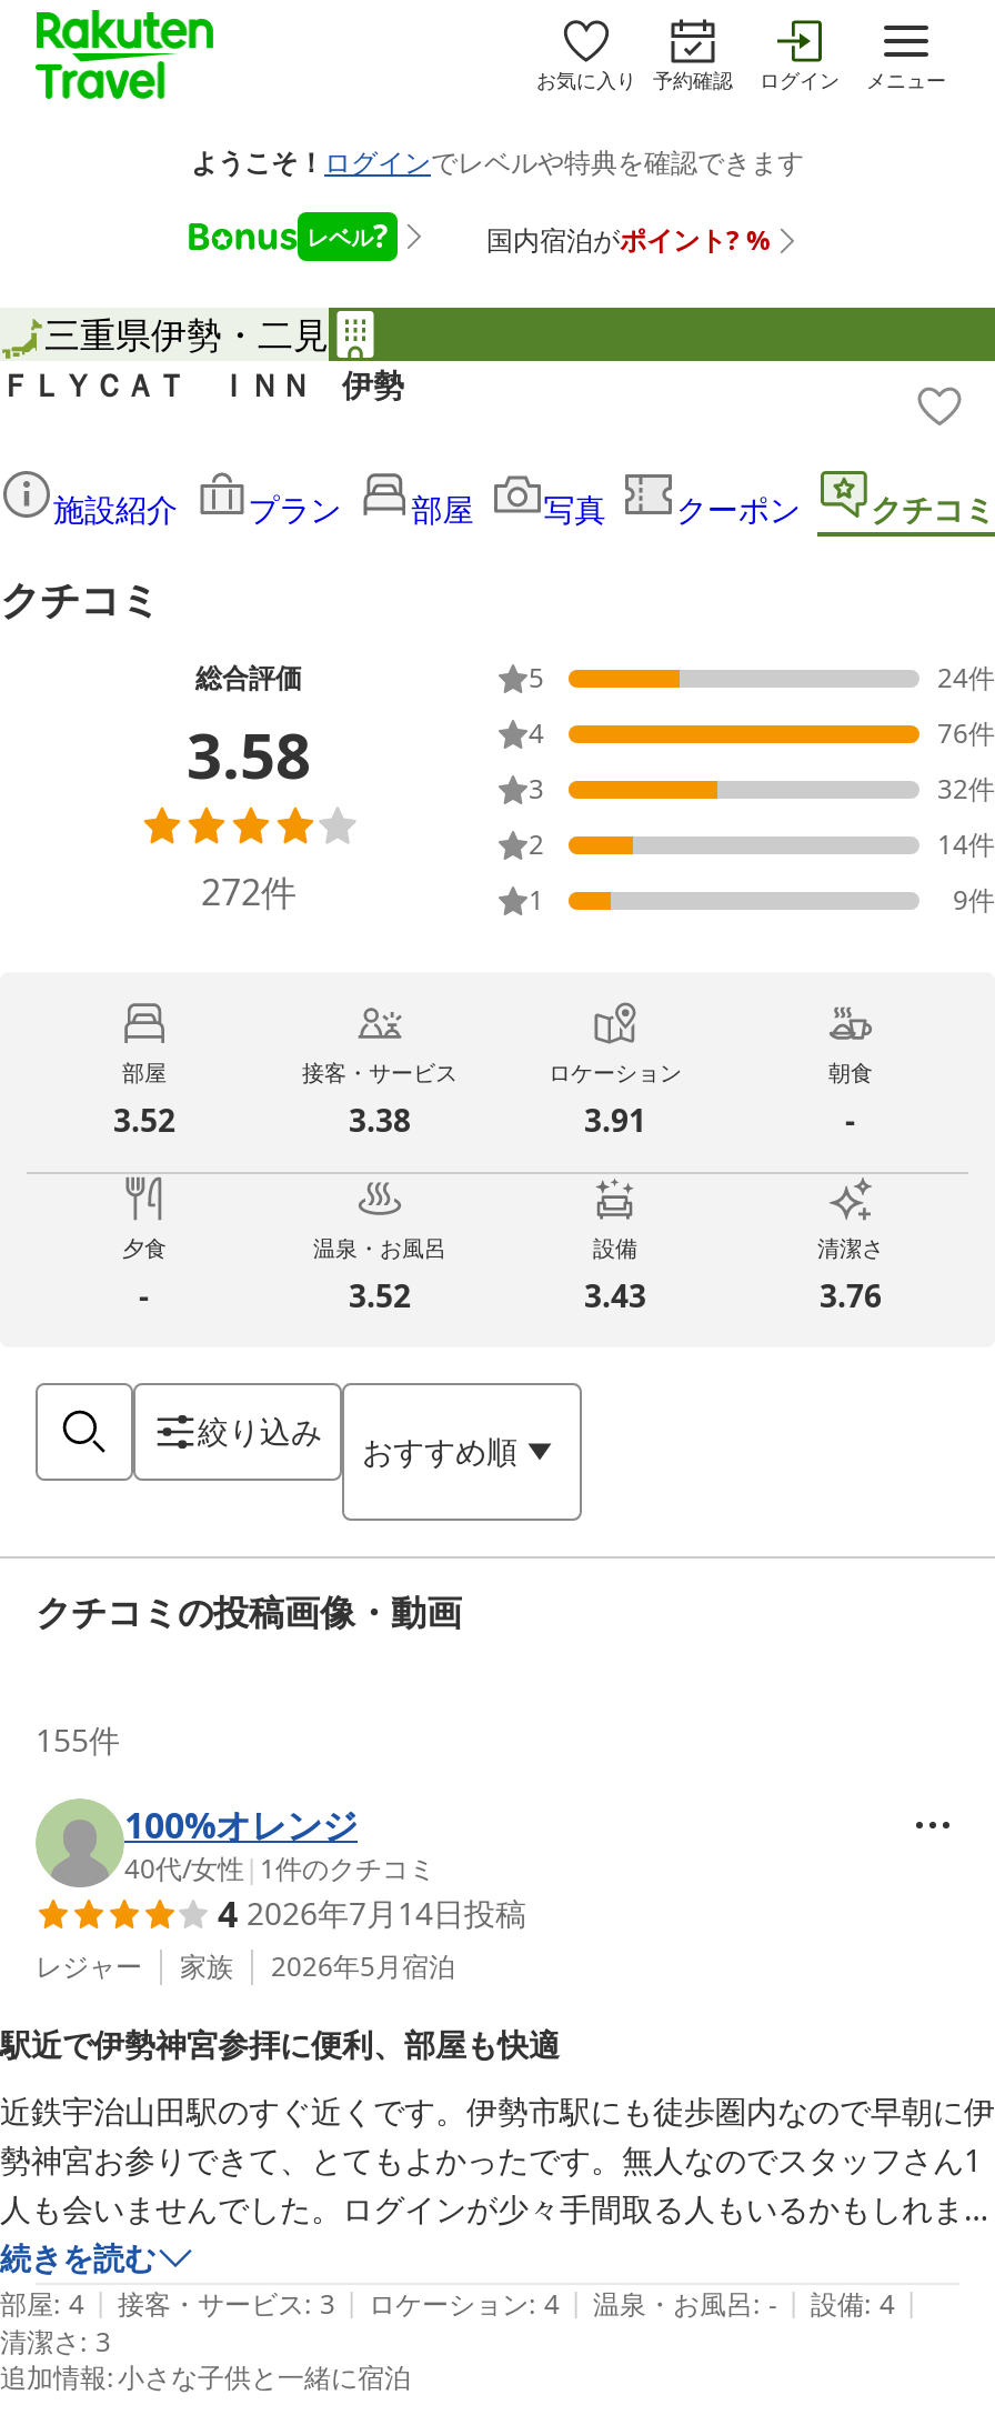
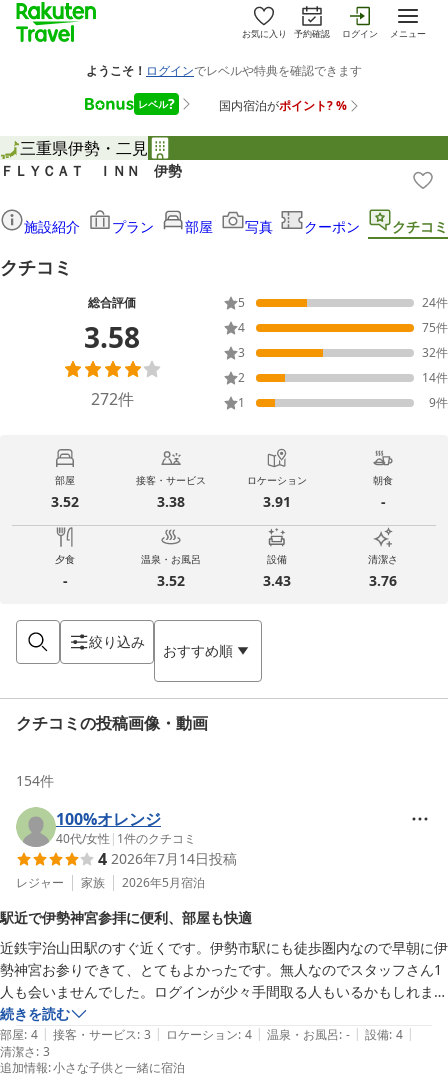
[937,715,995,752] 76件 -> [422,319,448,336] 75件
[36,1718,120,1761] 155件 -> [16,771,54,790] 154件

